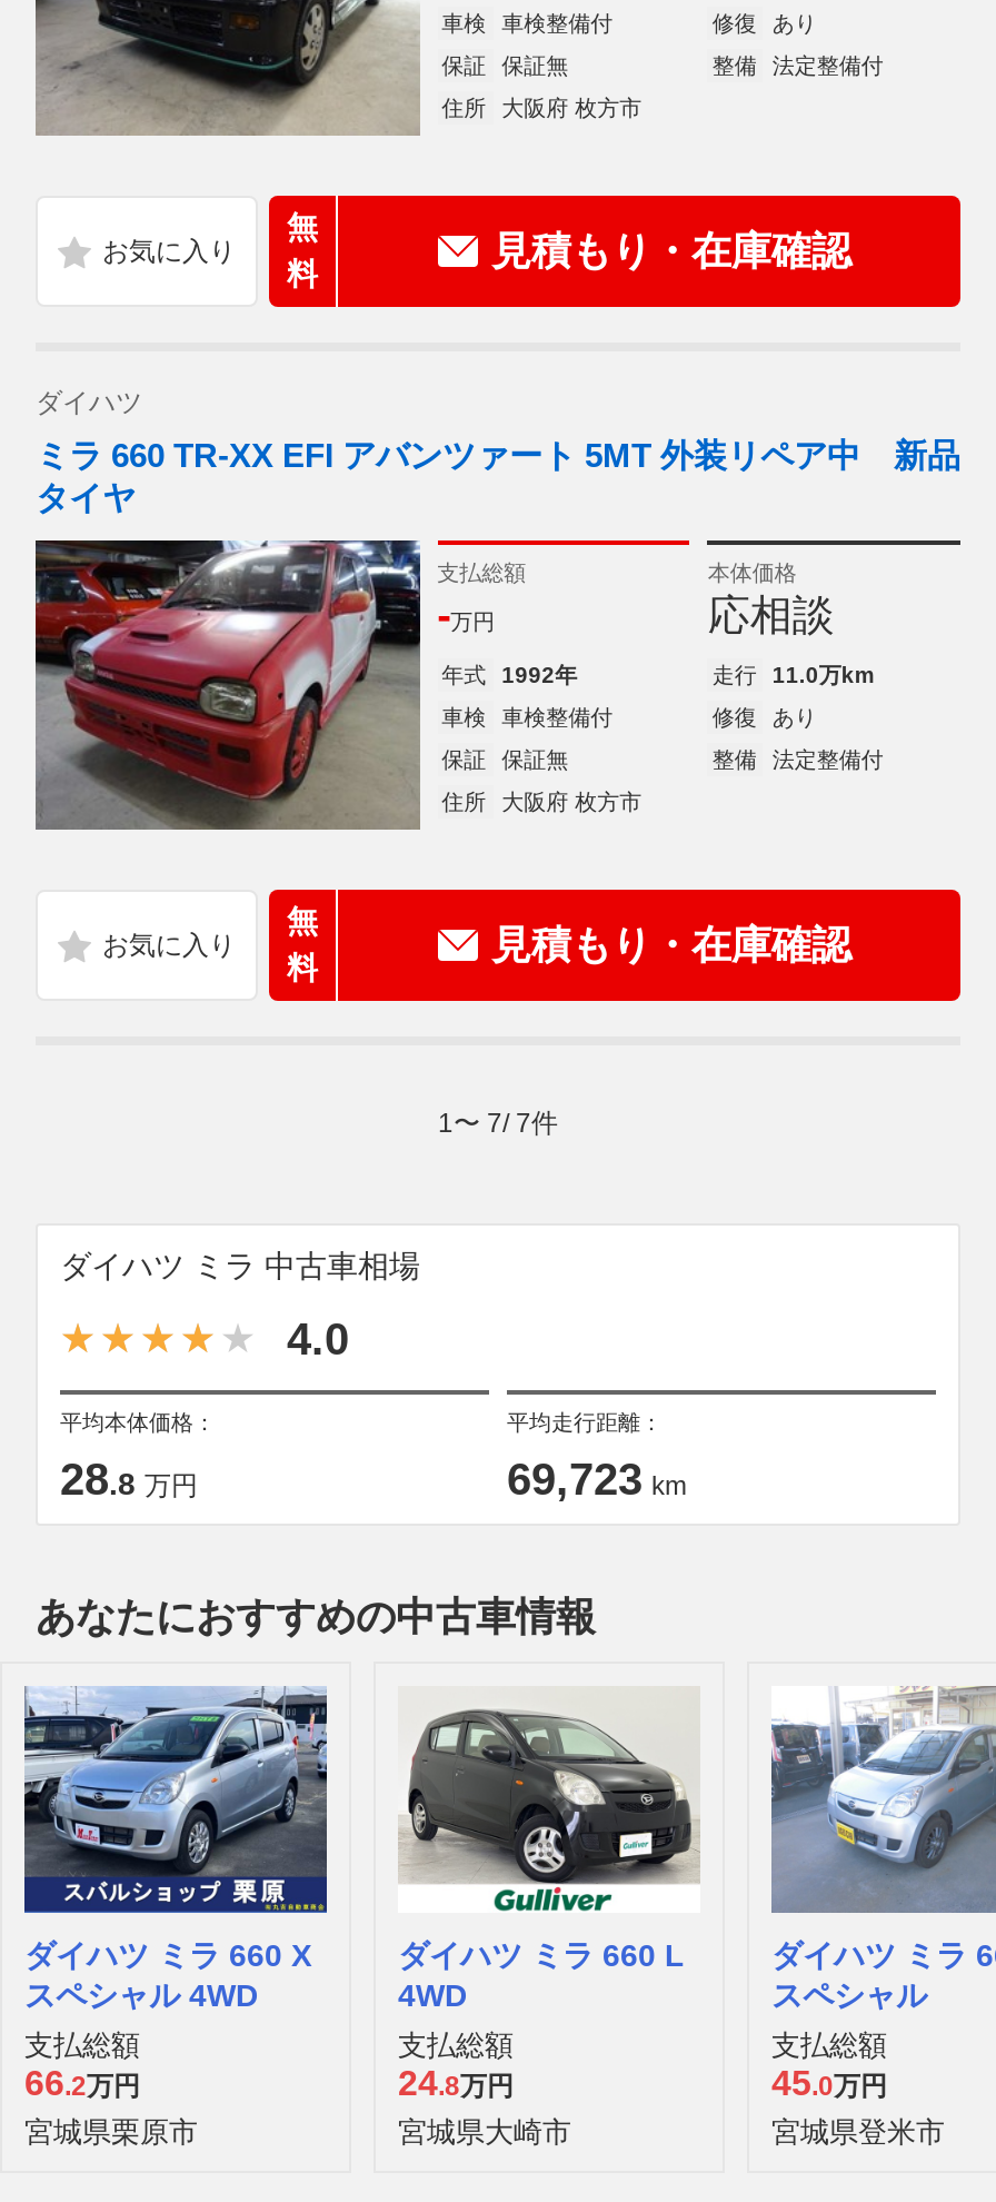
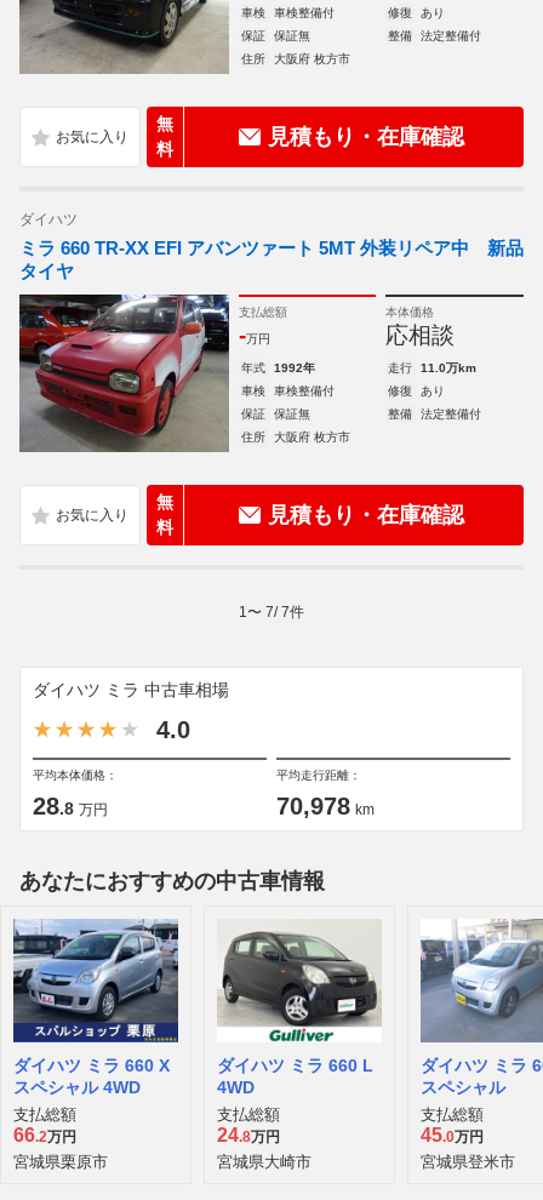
[507,1455,687,1504] 69,723 km -> [276,793,375,820] 70,978 km

